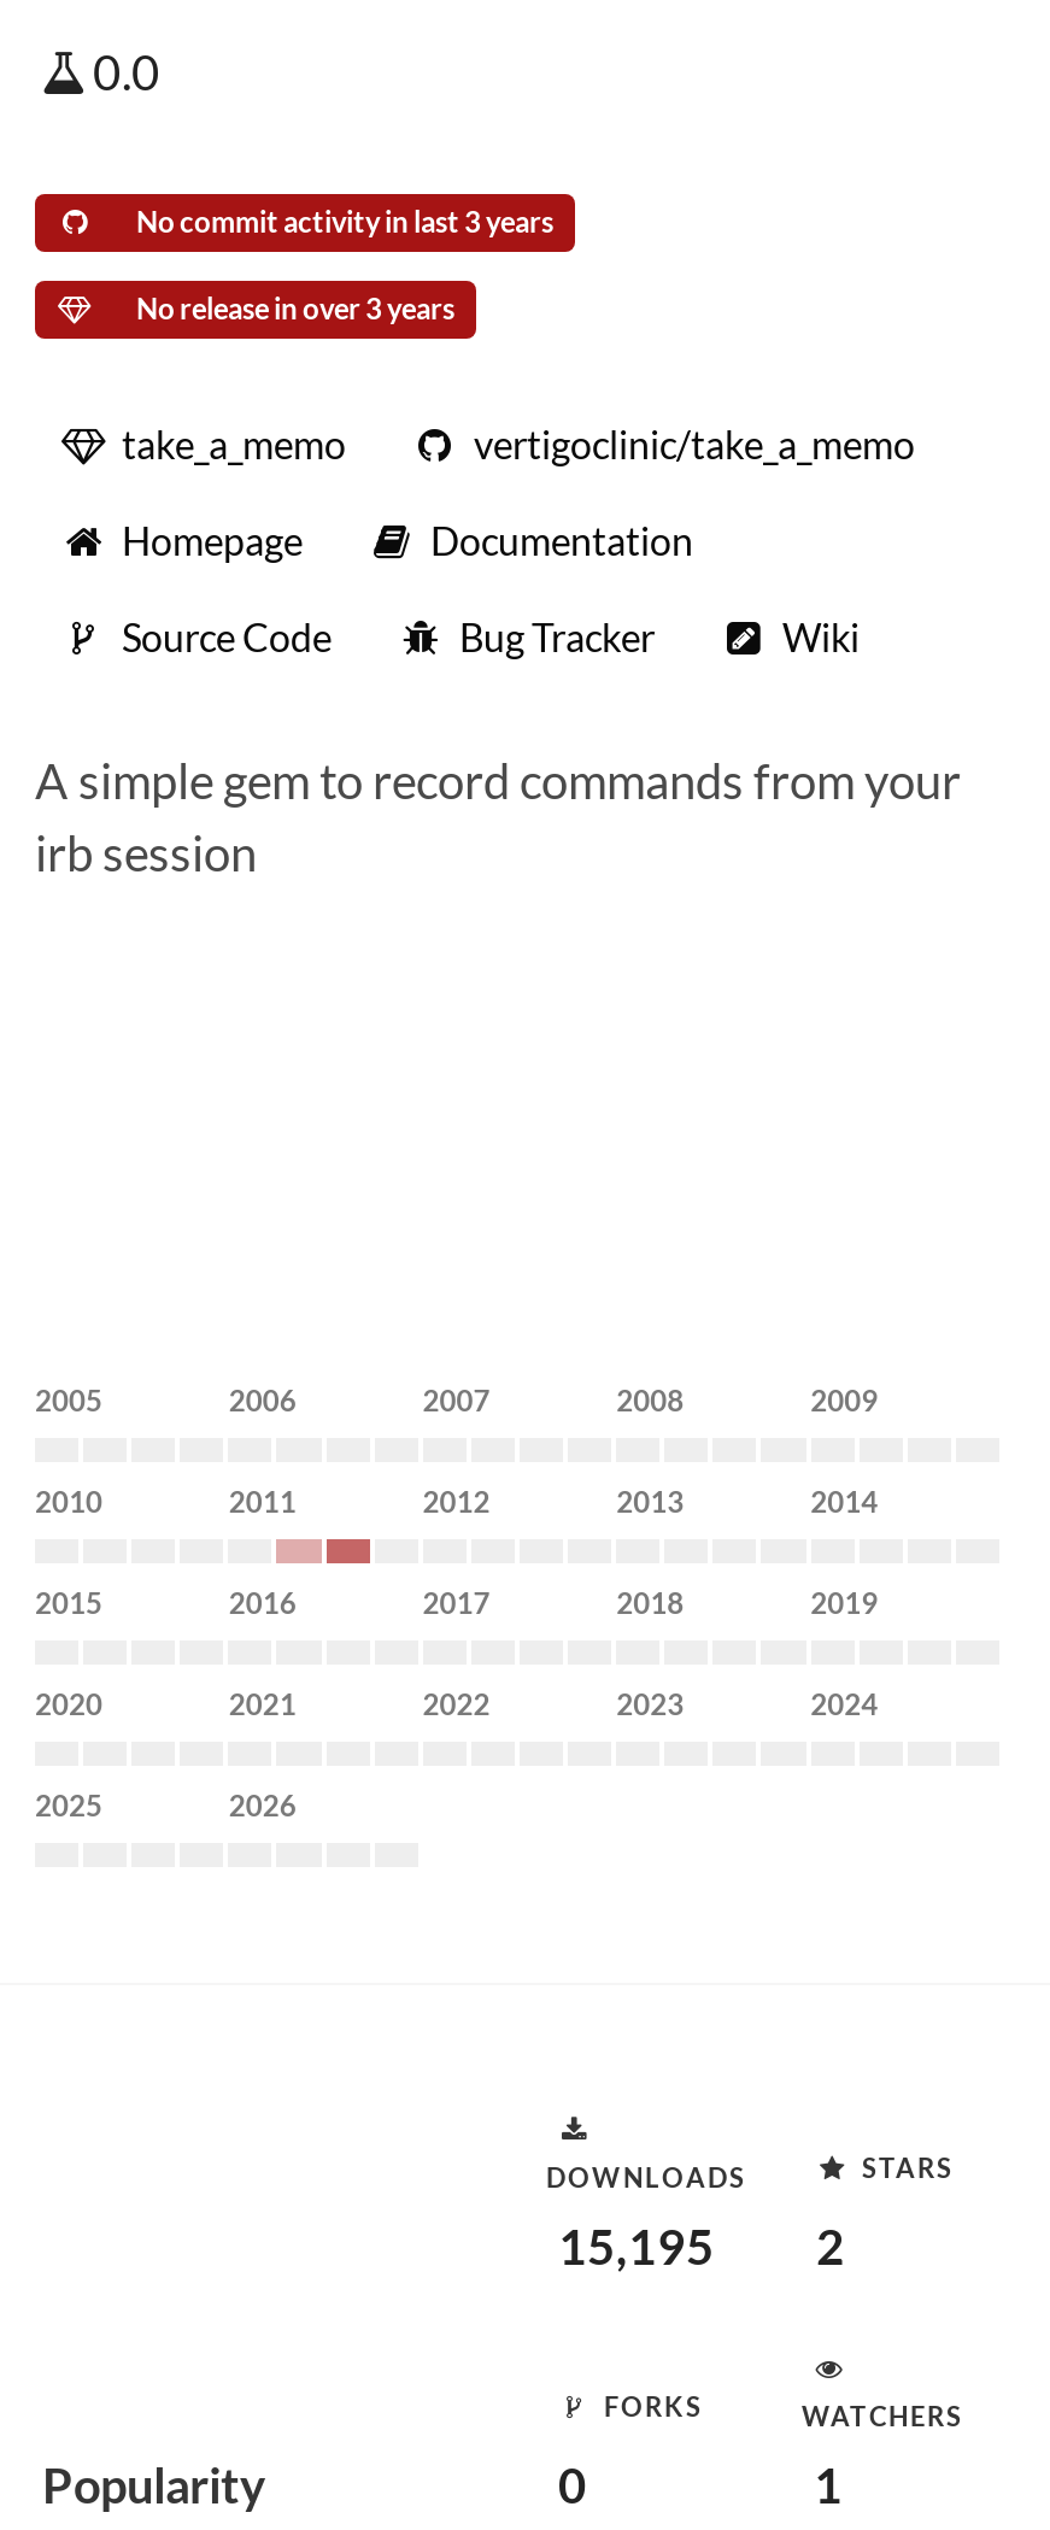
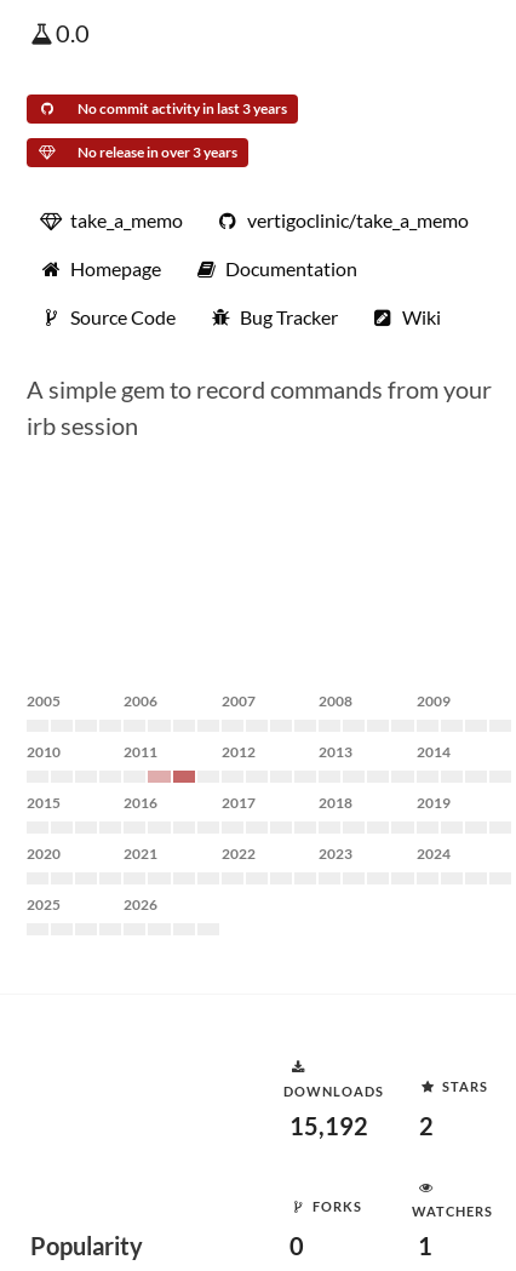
[558,2217,845,2274] 15,195 2 -> [289,1111,434,1140] 15,192 2

